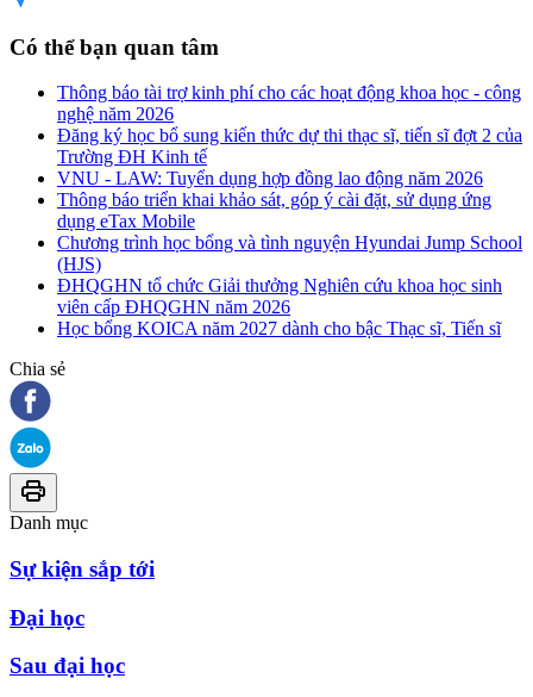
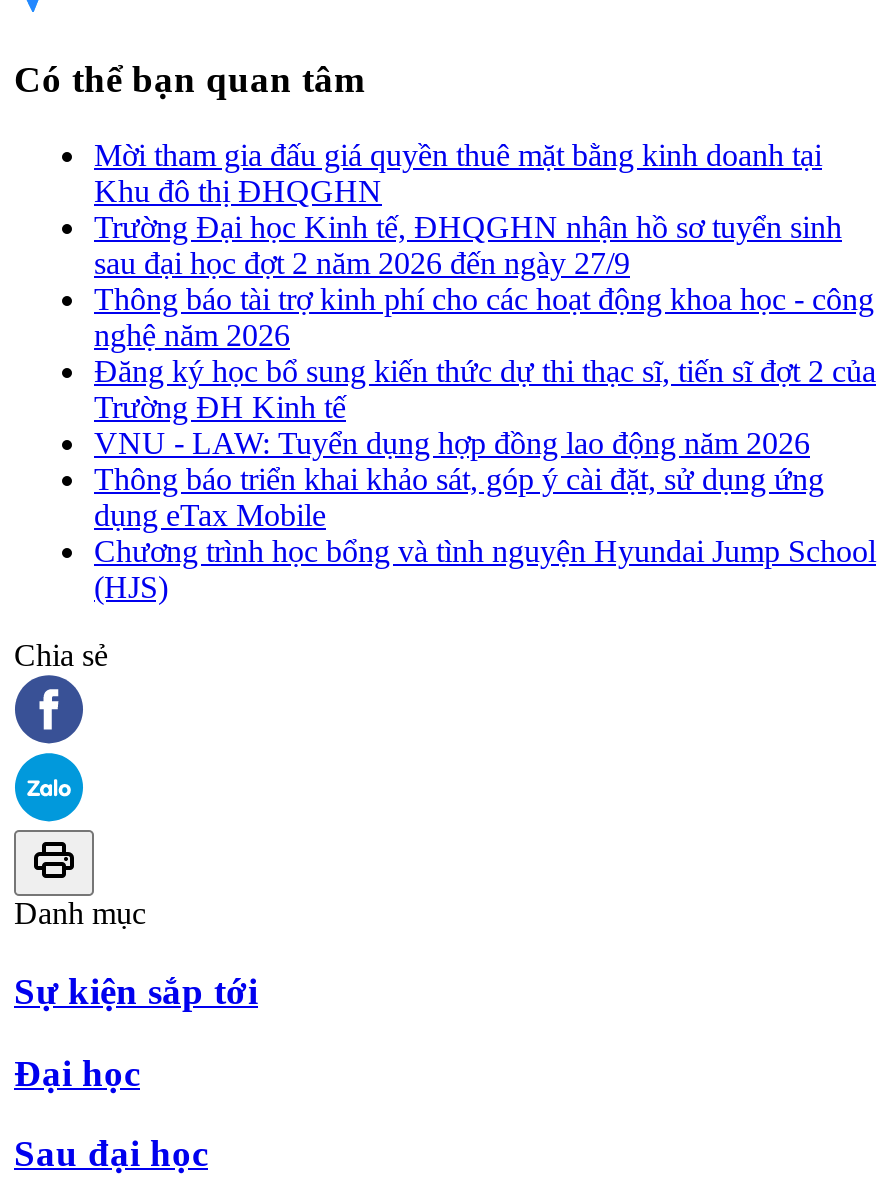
none -> [94,139,842,281] Mời tham gia đấu giá quyền thuê mặt bằng kinh doanh tại | Khu đô thị ĐHQGHN | Trường Đại học Kinh tế, ĐHQGHN nhận hồ sơ tuyển sinh | sau đại học đợt 2 năm 2026 đến ngày 27/9
moved [57,83,522,274] -> [94,283,876,605]: Thông báo tài trợ kinh phí cho các hoạt động khoa học - công | nghệ năm 2026 | Đăng ký học bổ sung kiến thức dự thi thạc sĩ, tiến sĩ đợt 2 của | ... | Chương trình học bổng và tình nguyện Hyundai Jump School | (HJS)
[57,276,502,339] ĐHQGHN tổ chức Giải thưởng Nghiên cứu khoa học sinh | viên cấp ĐHQGHN năm 2026 | Học bổng KOICA năm 2027 dành cho bậc Thạc sĩ, Tiến sĩ -> none

